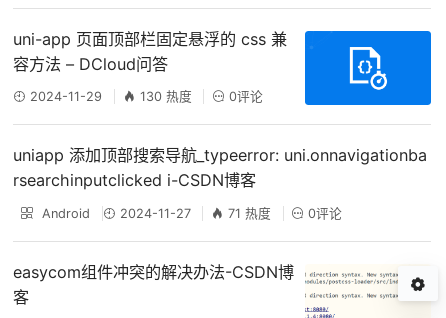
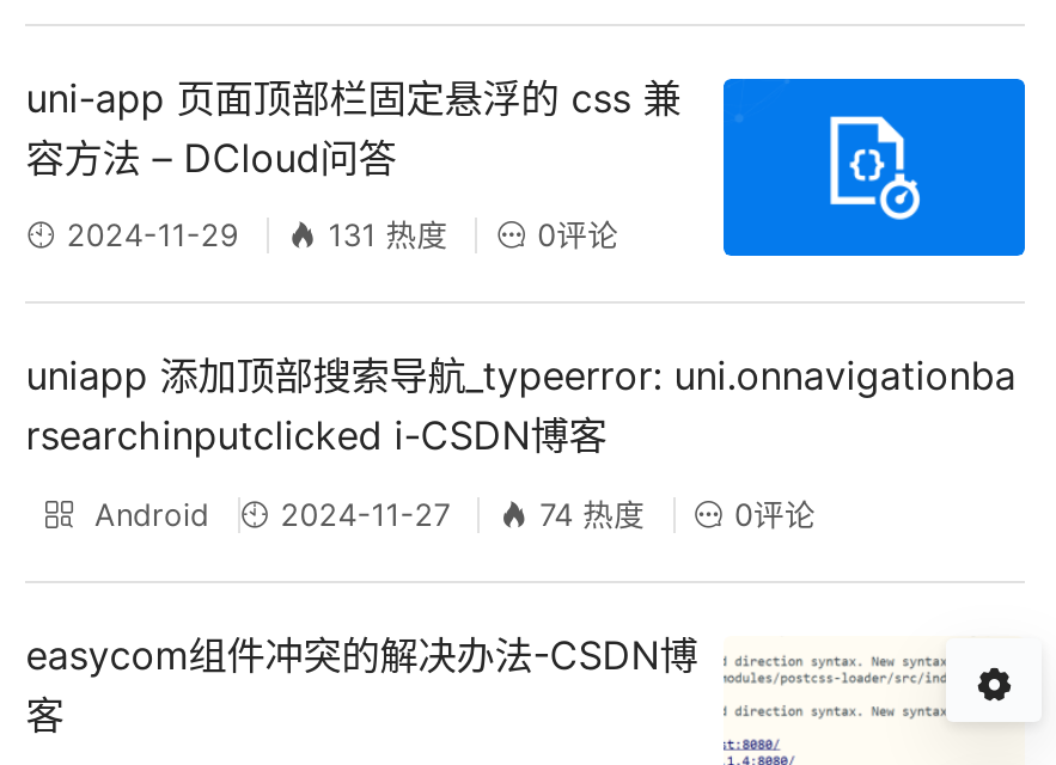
[140,89,196,104] 130 热度 -> [328,218,457,254] 131 热度
[228,206,275,221] 71 热度 -> [540,496,654,532] 74 热度

